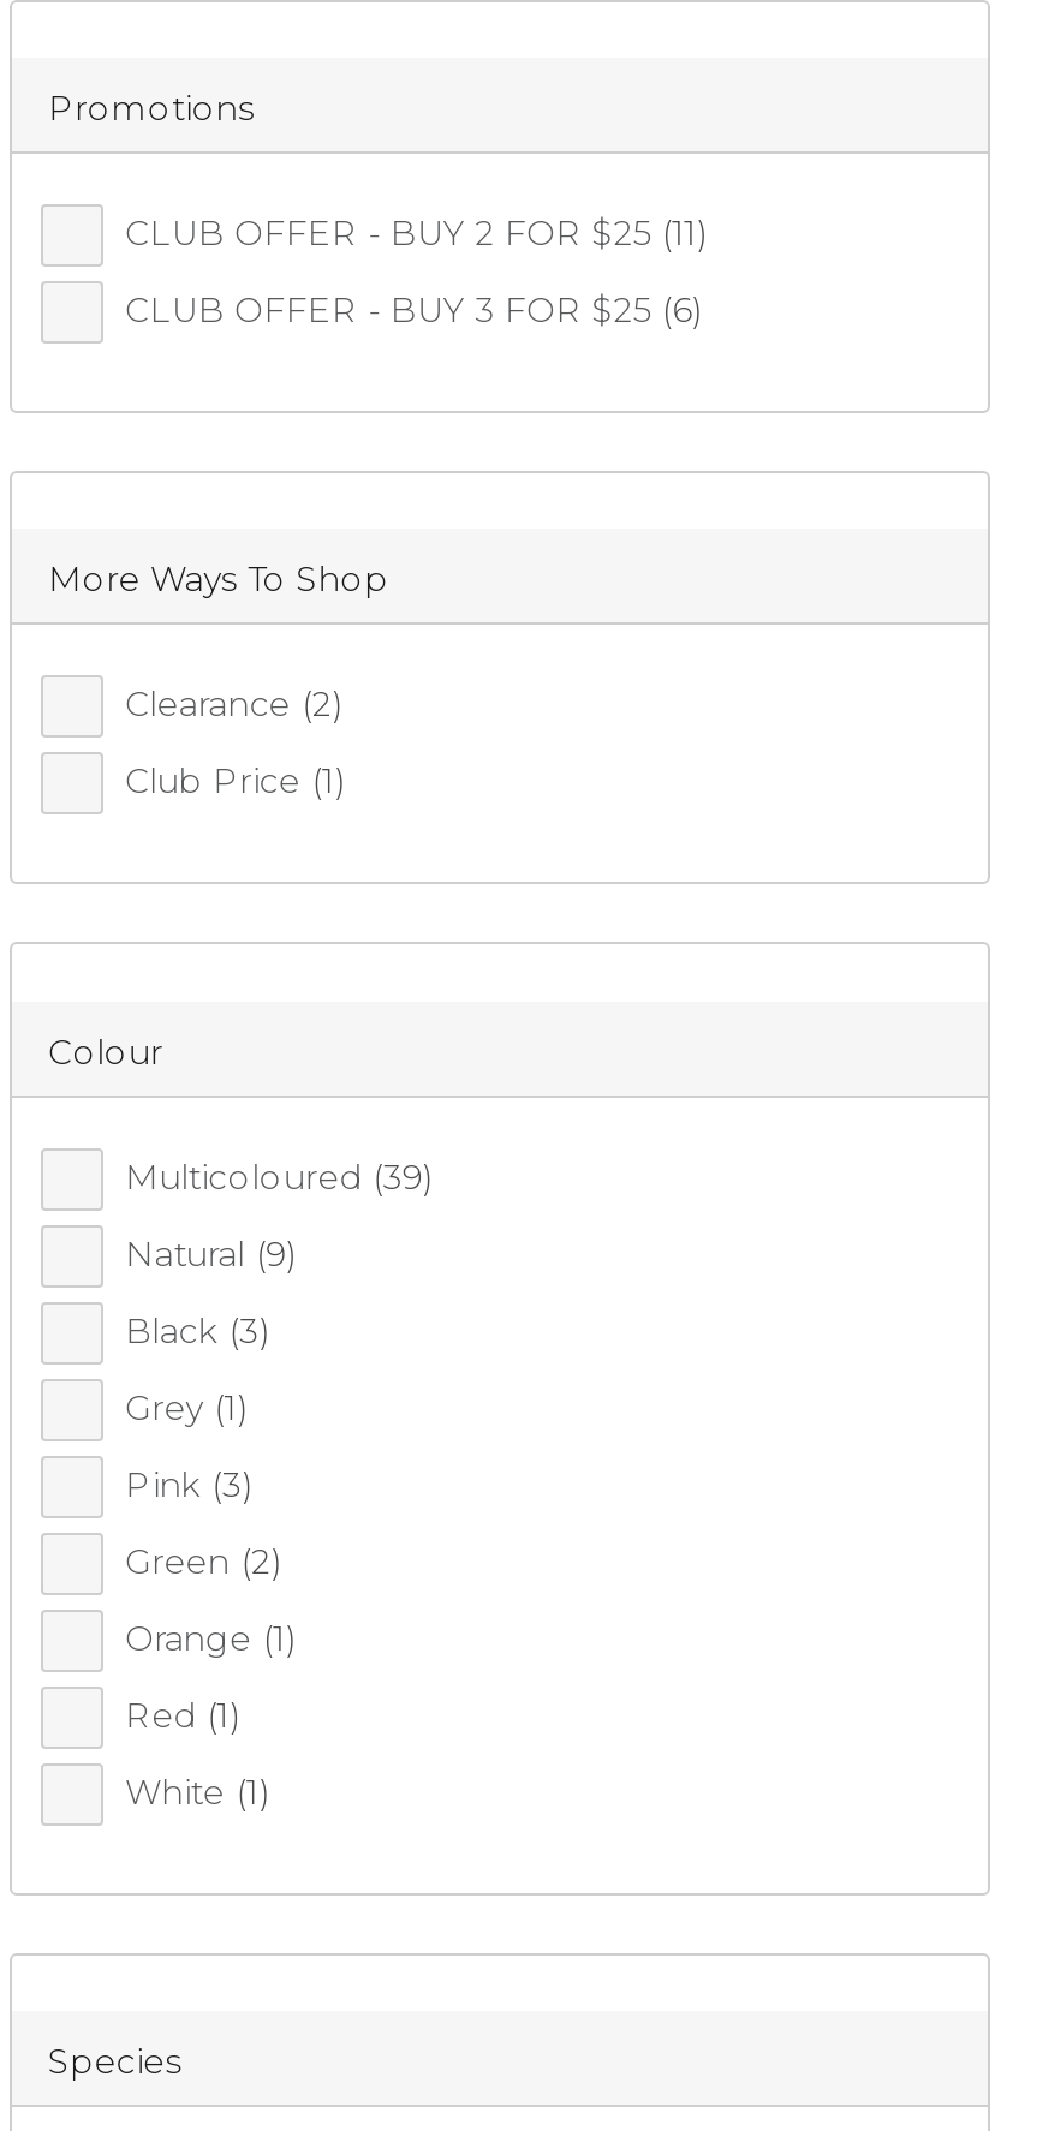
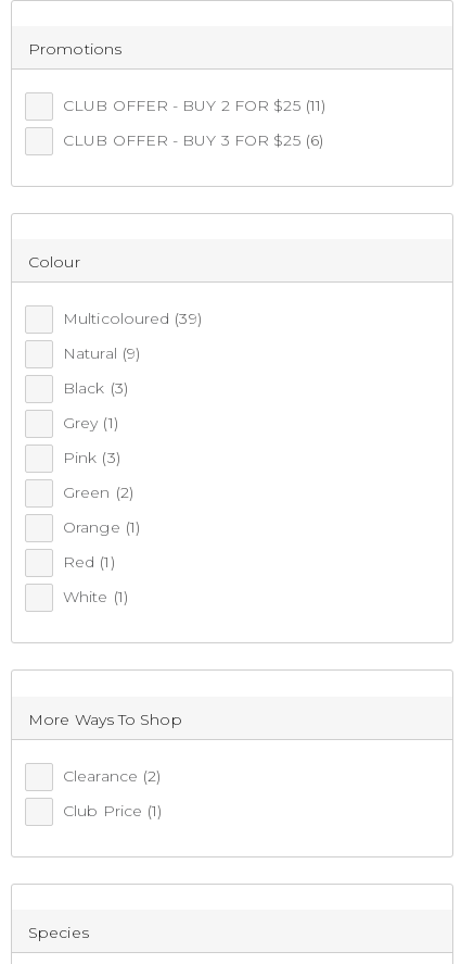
moved [48,558,389,803] -> [28,709,182,820]: More Ways To Shop | Clearance (2) | Club Price (1)
moved [48,1030,432,1813] -> [28,253,201,607]: Colour | Multicoloured (39) | Natural (9) | ... | Red (1) | White (1)

